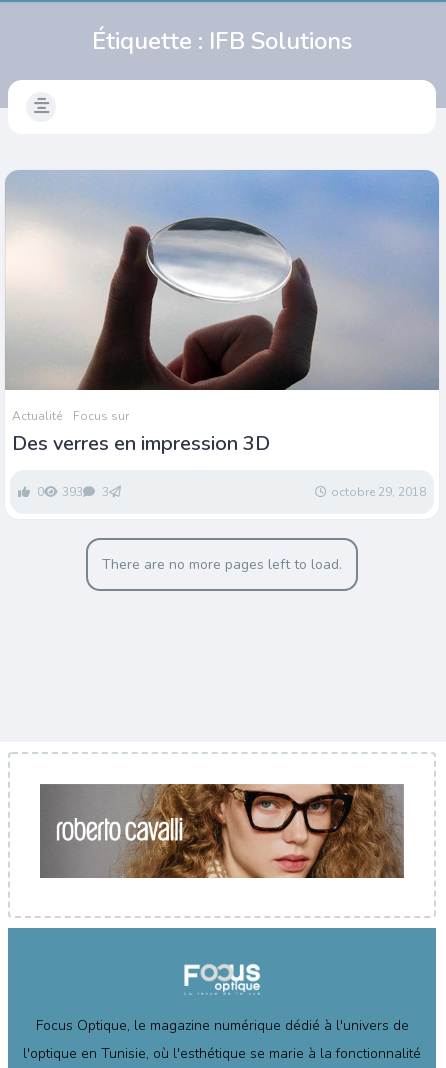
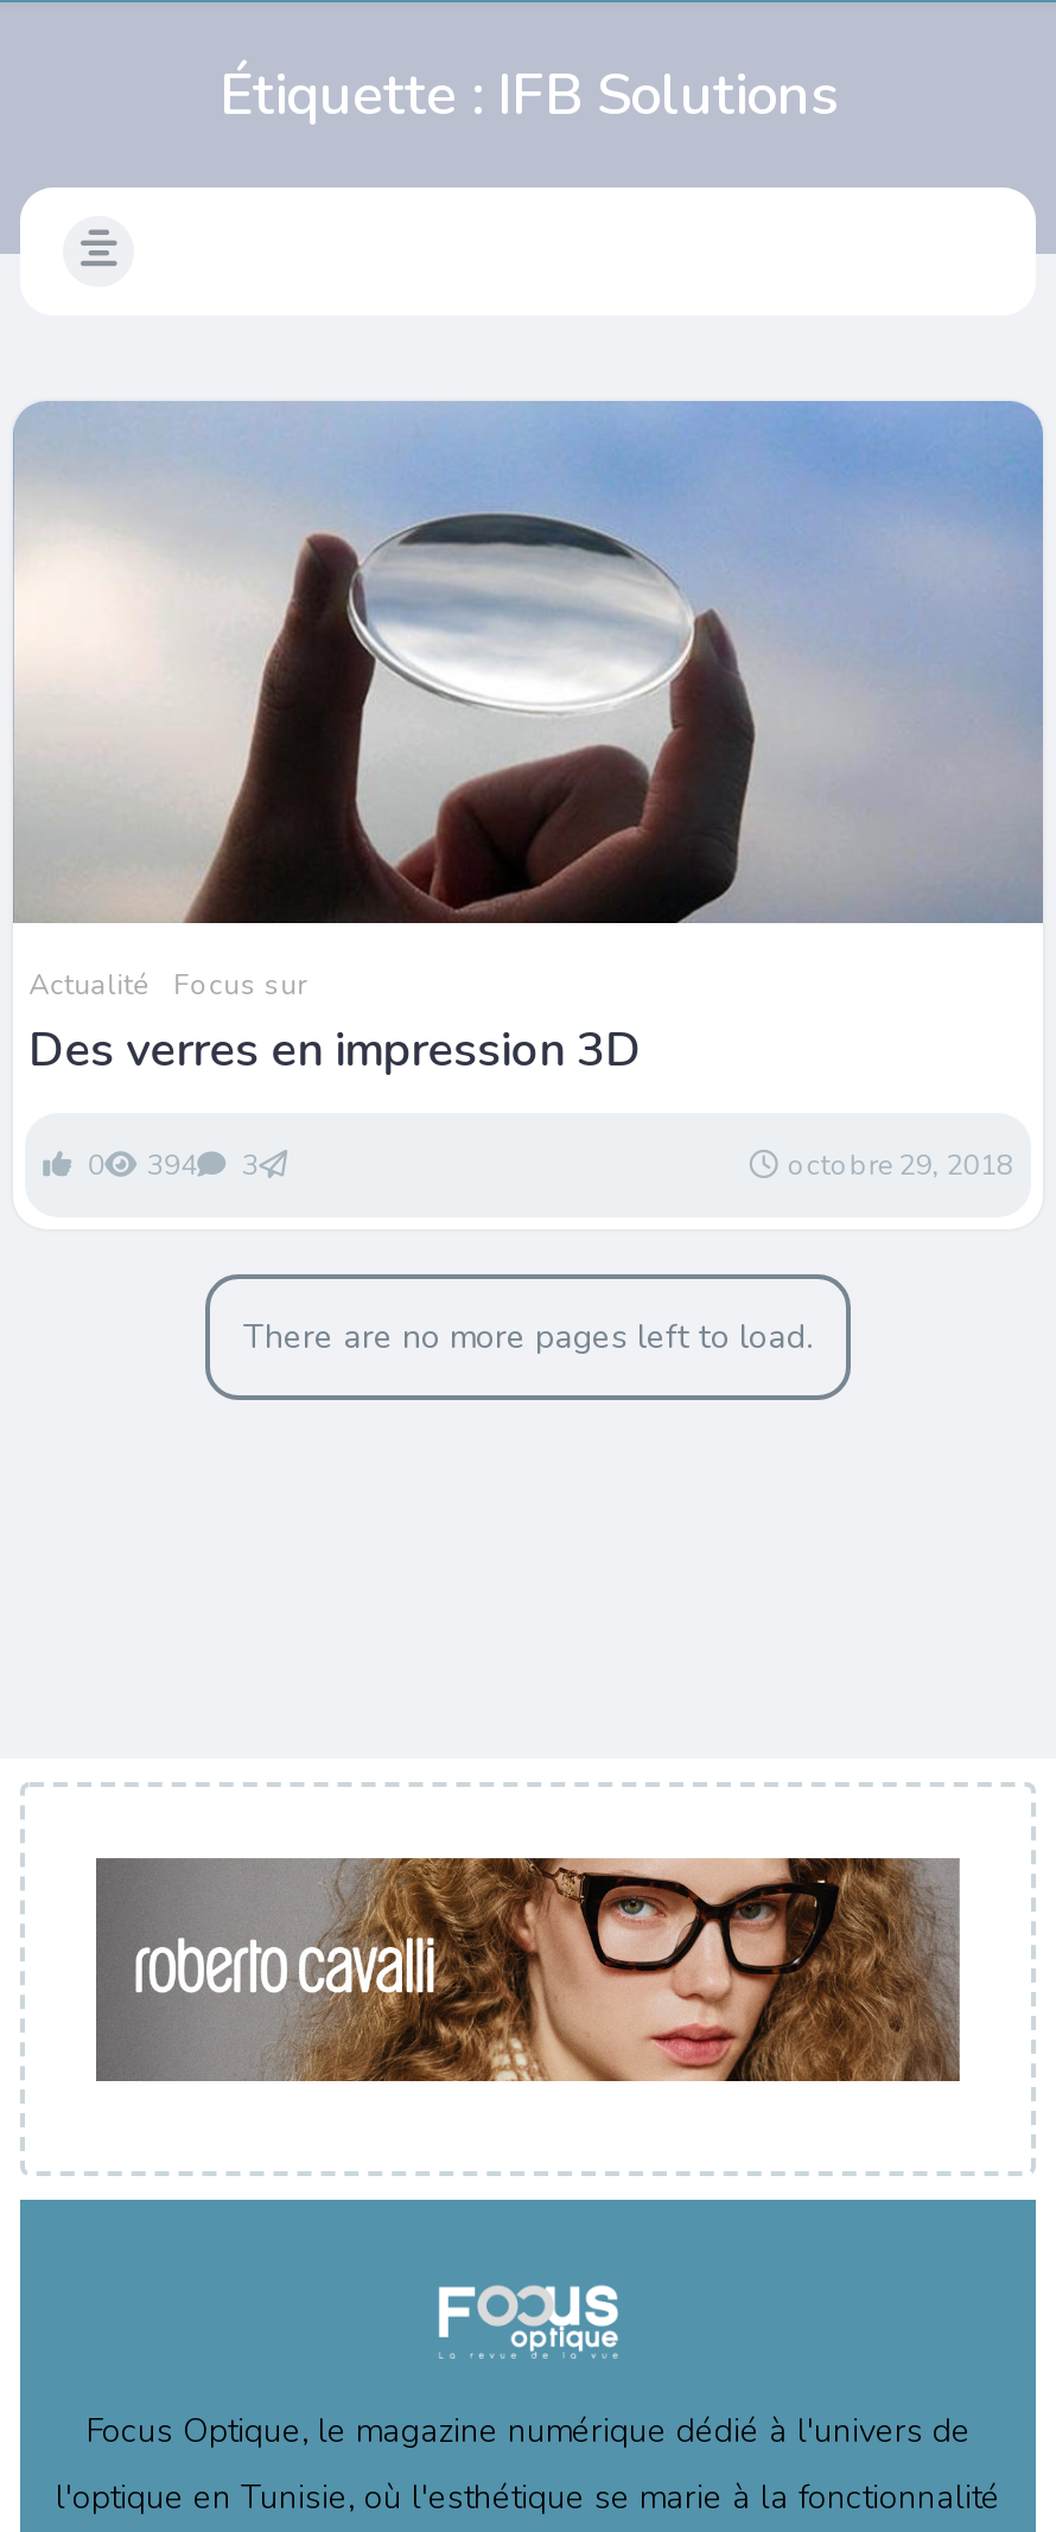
[62,484,83,500] 393 -> [148,1146,197,1184] 394

